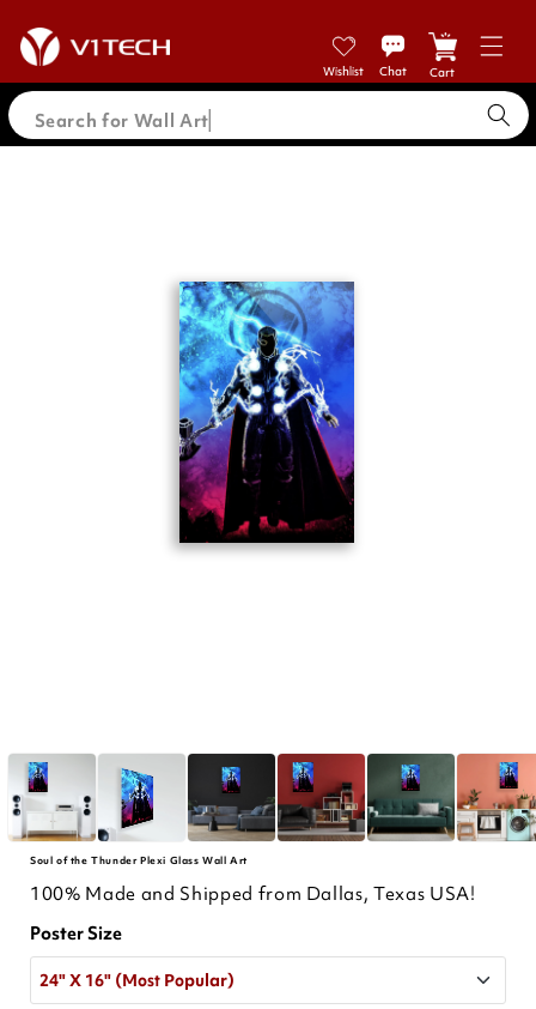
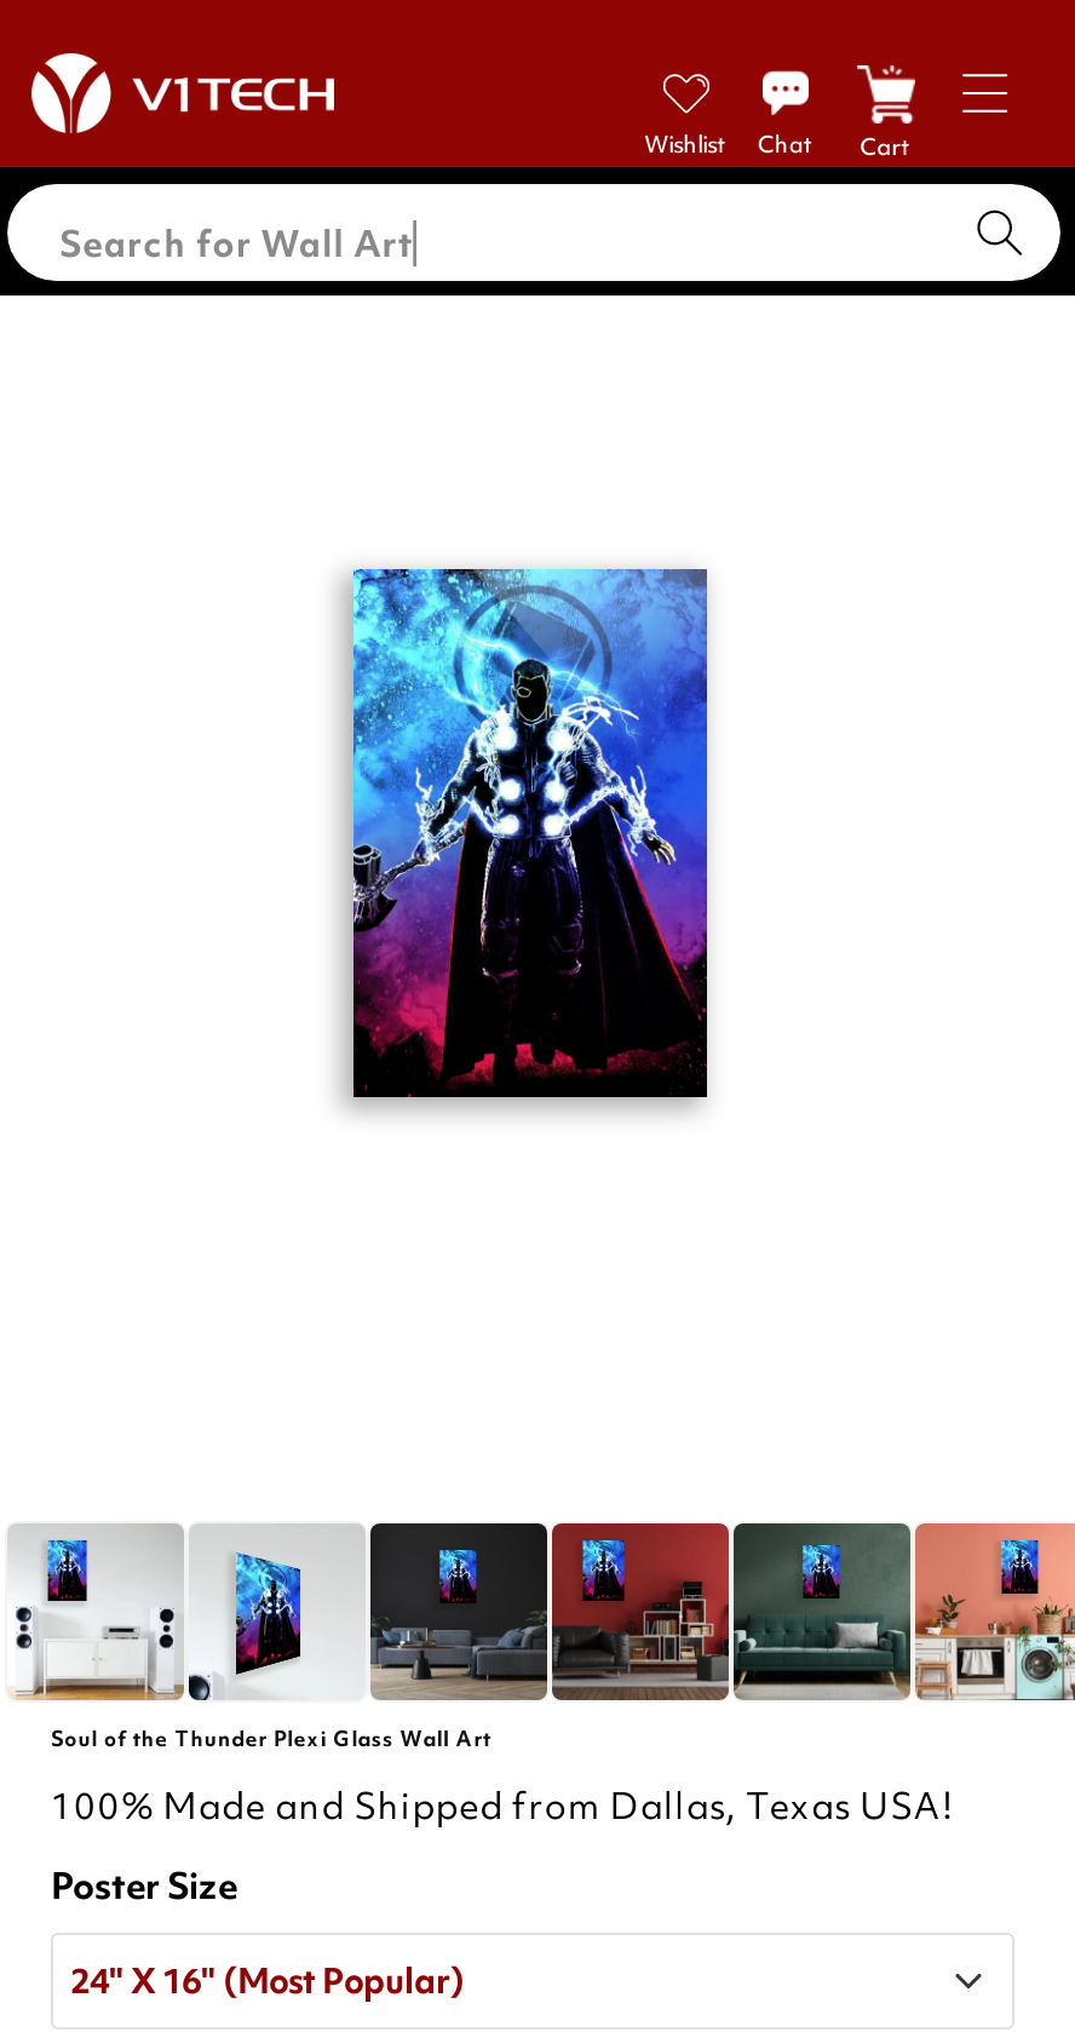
[34,109,175,132] Search for Wall -> [59,220,143,266] Sear

